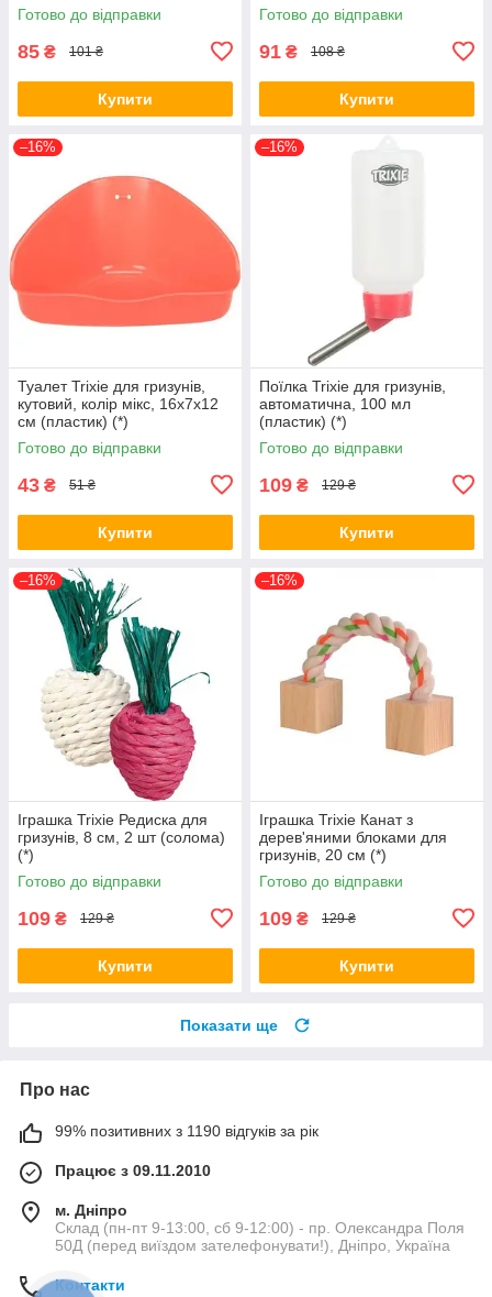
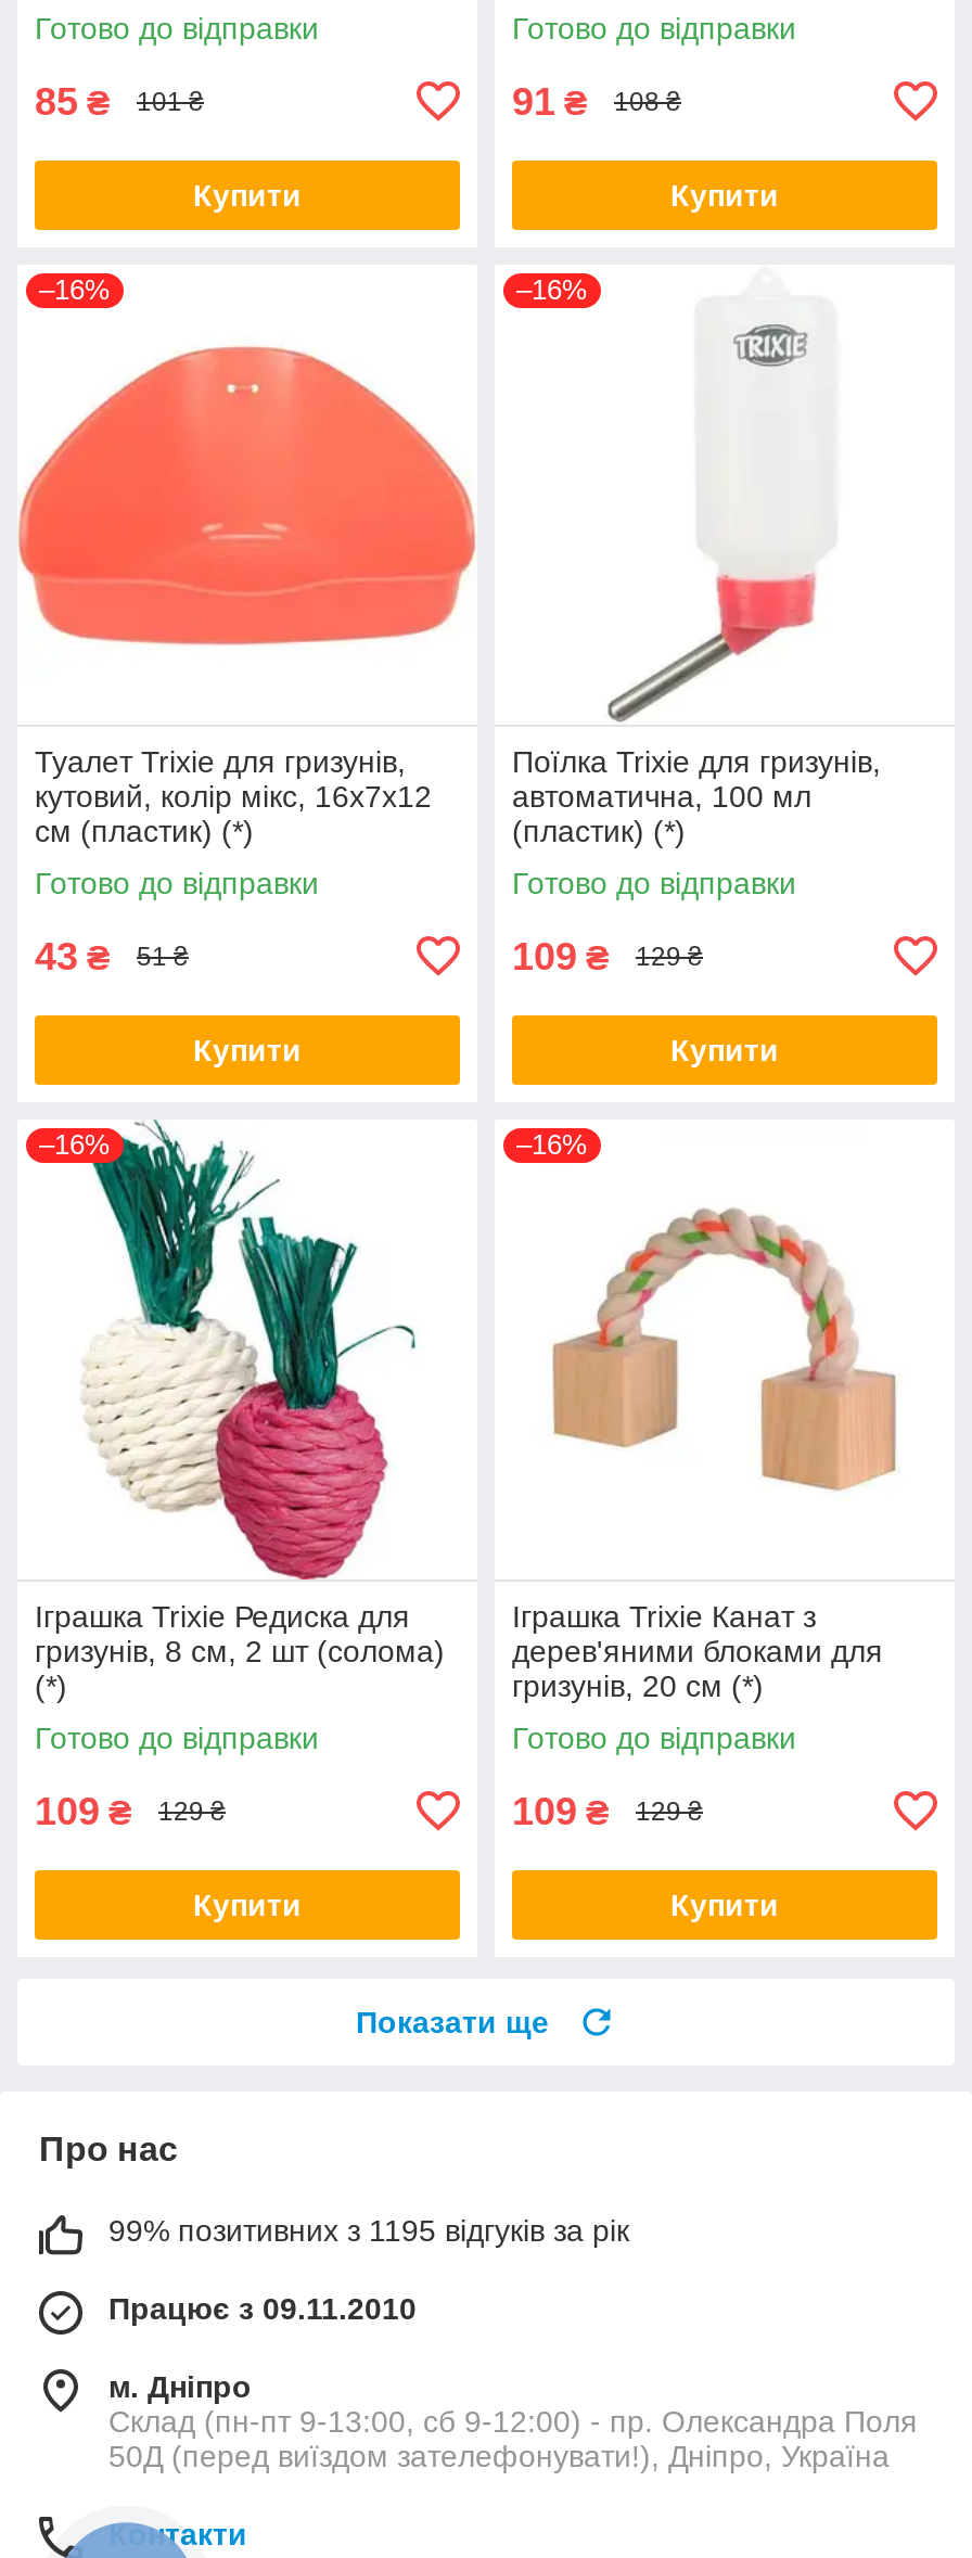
[55,1122,318,1139] 99% позитивних з 1190 відгуків за рік -> [108,2213,629,2247] 99% позитивних з 1195 відгуків за рік

